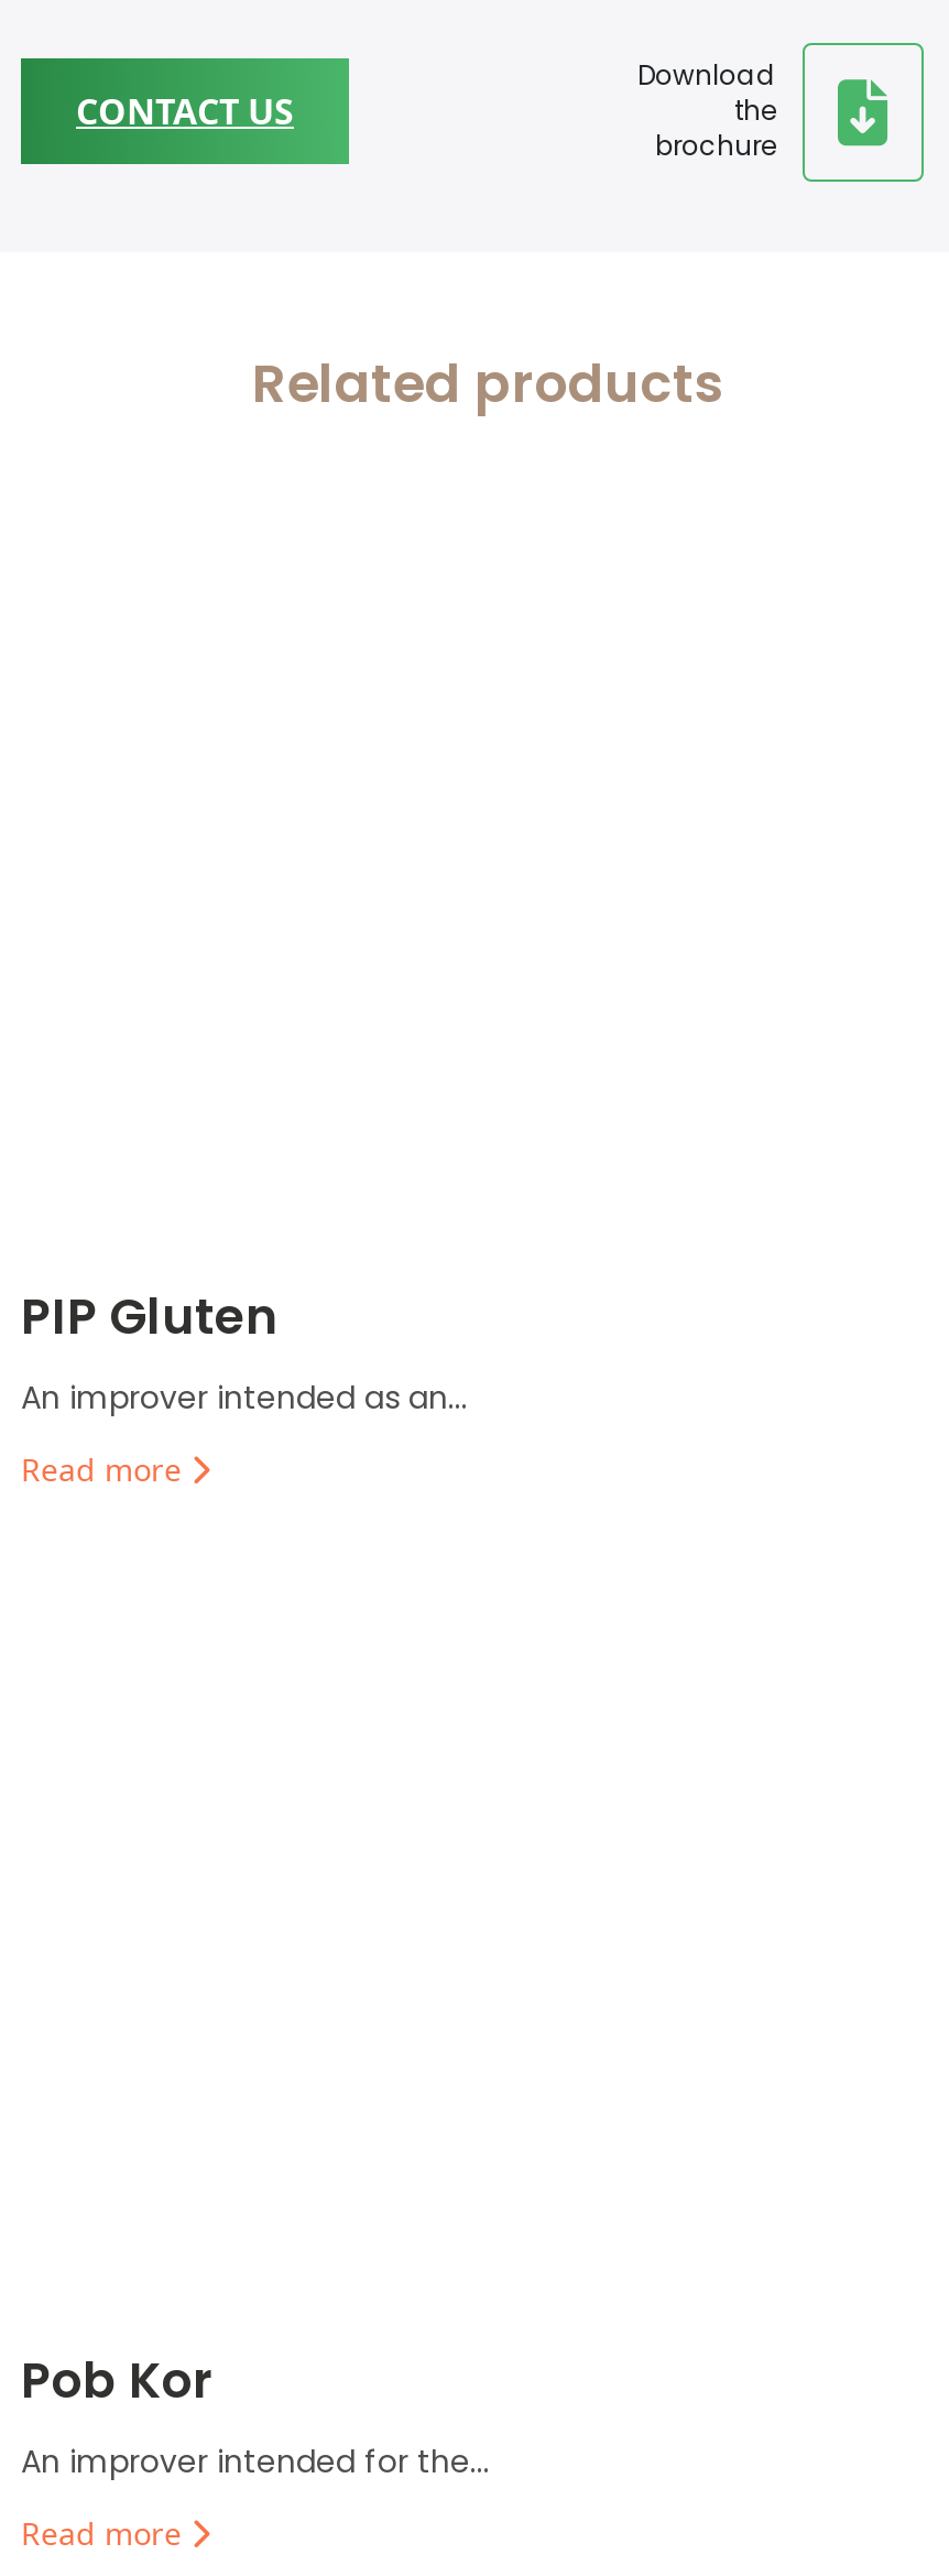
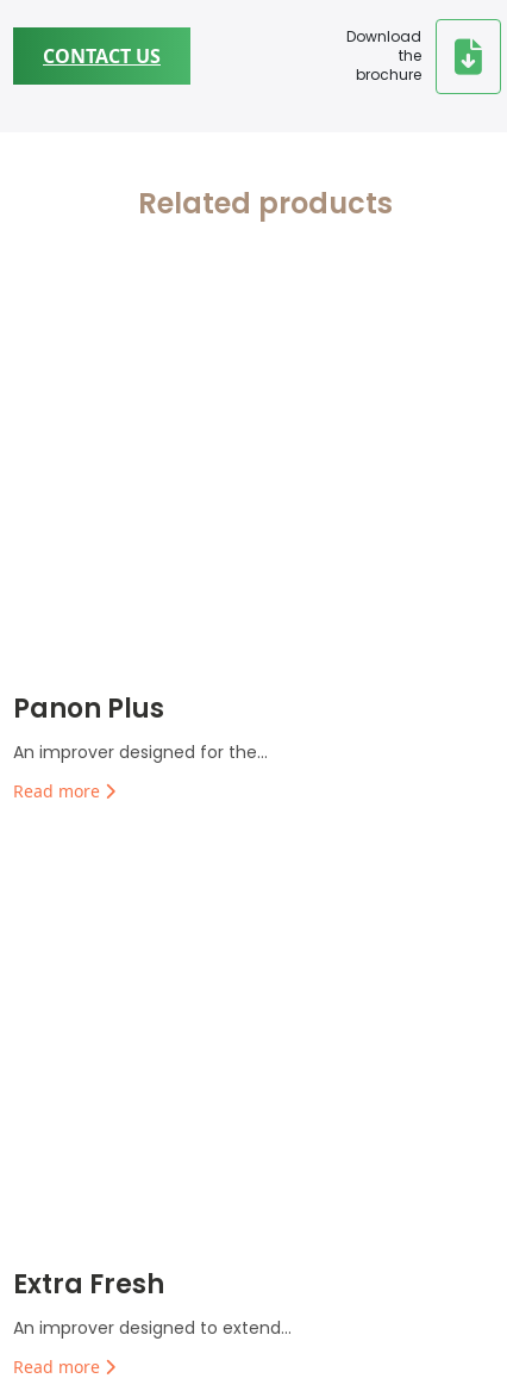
[21,1283,468,1420] PIP Gluten | An improver intended as an... -> [13,690,268,764] Panon Plus | An improver designed for the...
[21,2347,490,2483] Pob Kor | An improver intended for the... -> [13,1266,292,1340] Extra Fresh | An improver designed to extend...

